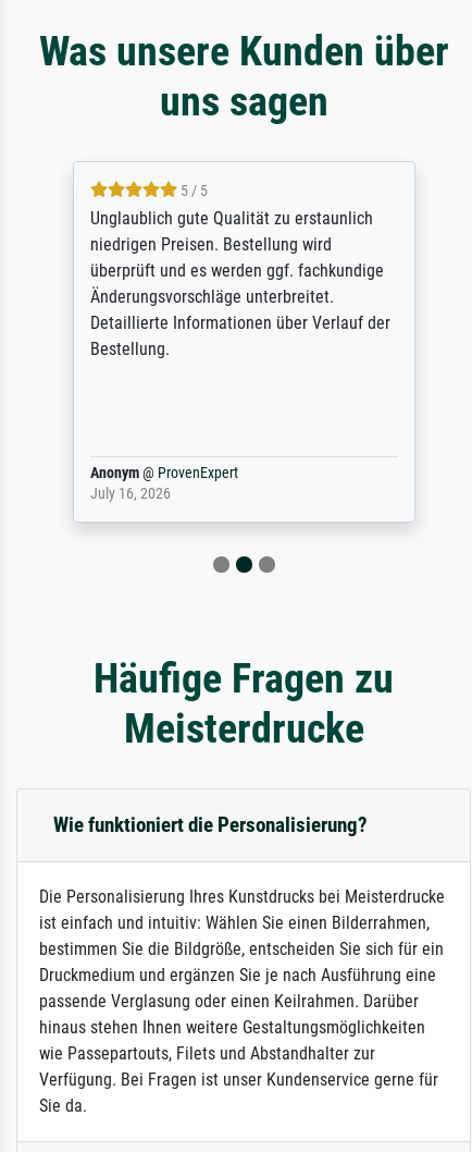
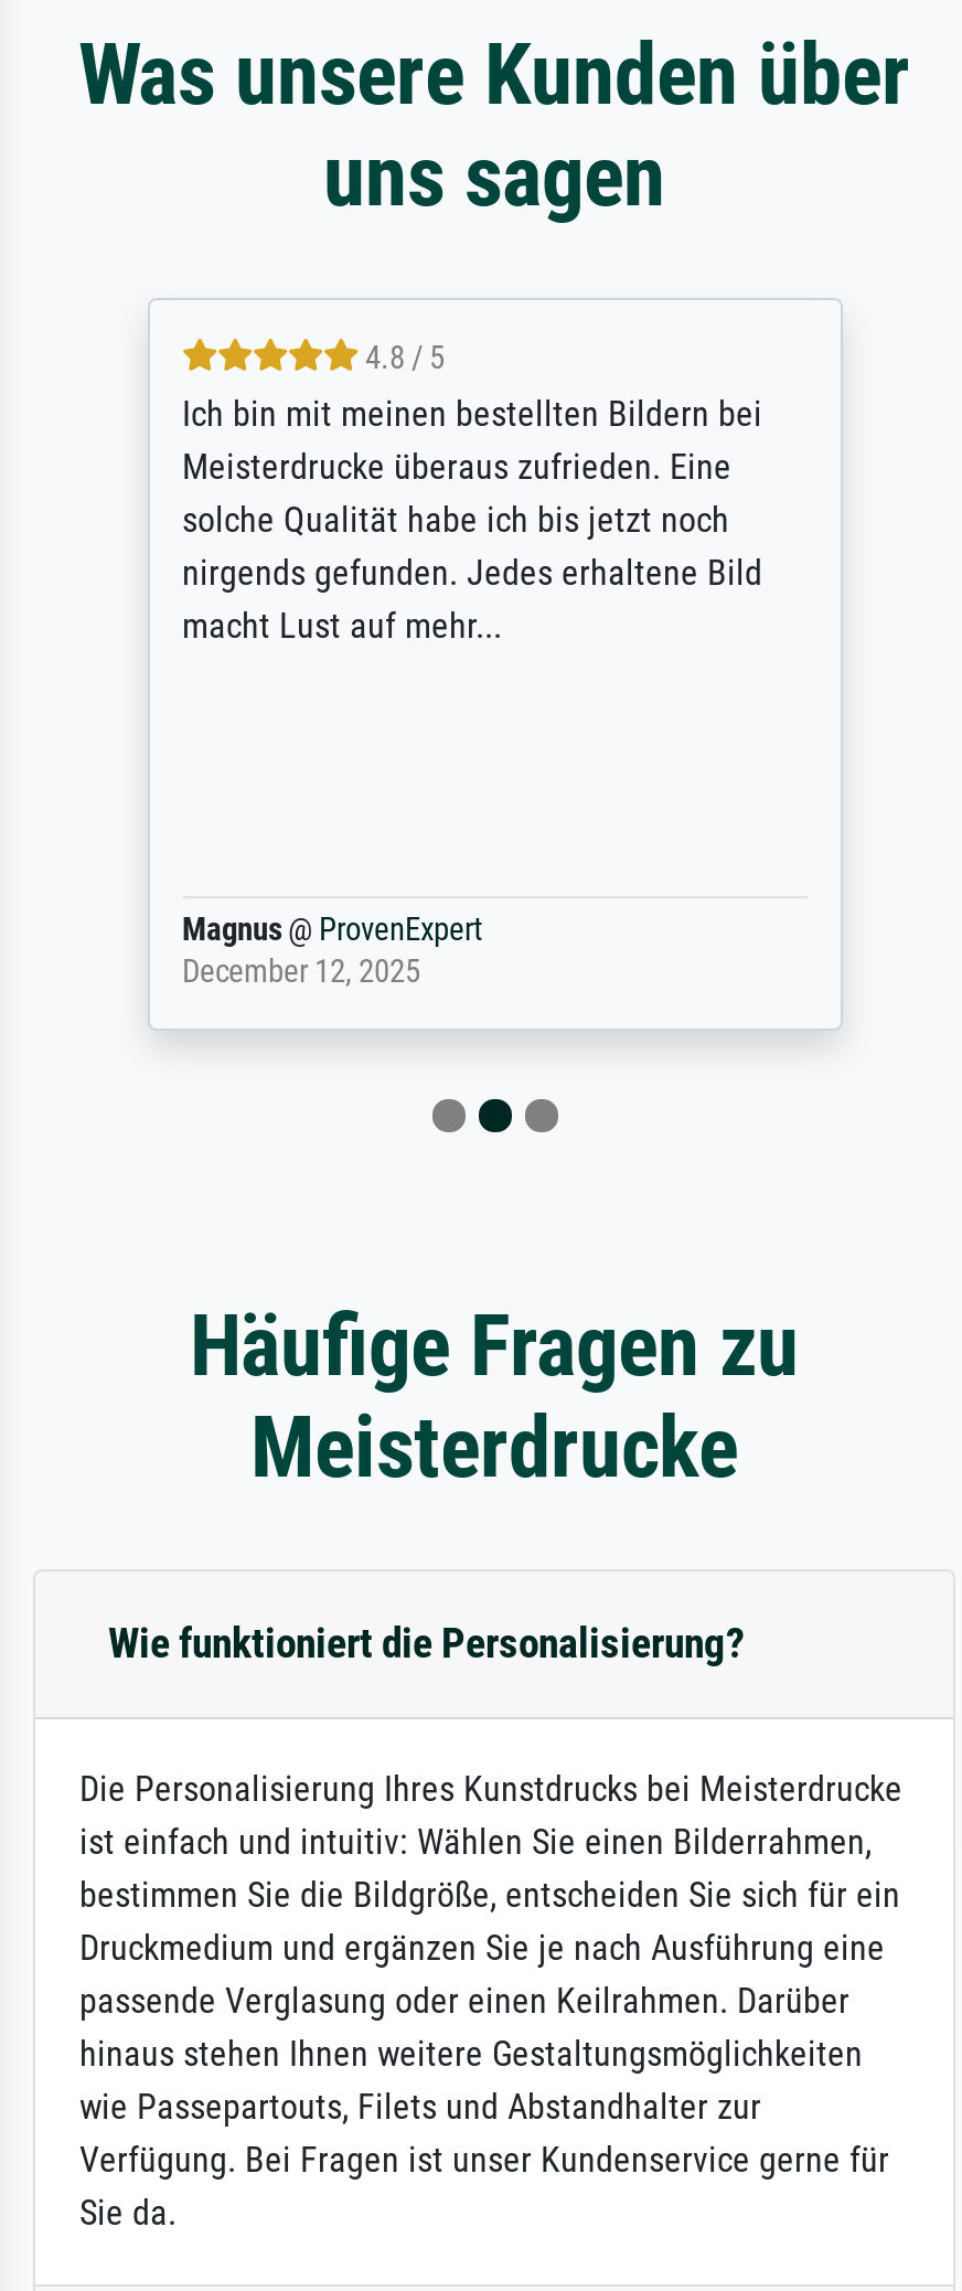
[90,182,390,359] 5 / 5 | Unglaublich gute Qualität zu erstaunlich | niedrigen Preisen. Bestellung wird | überprüft und es werden ggf. fachkundige | Änderungsvorschläge unterbreitet. | Detaillierte Informationen über Verlauf der | Bestellung. -> [182,339,762,646] 4.8 / 5 | Ich bin mit meinen bestellten Bildern bei | Meisterdrucke überaus zufrieden. Eine | solche Qualität habe ich bis jetzt noch | nirgends gefunden. Jedes erhaltene Bild | macht Lust auf mehr...
[90,464,238,503] Anonym @ ProvenExpert | July 16, 2026 -> [182,911,482,991] Magnus @ ProvenExpert | December 12, 2025

